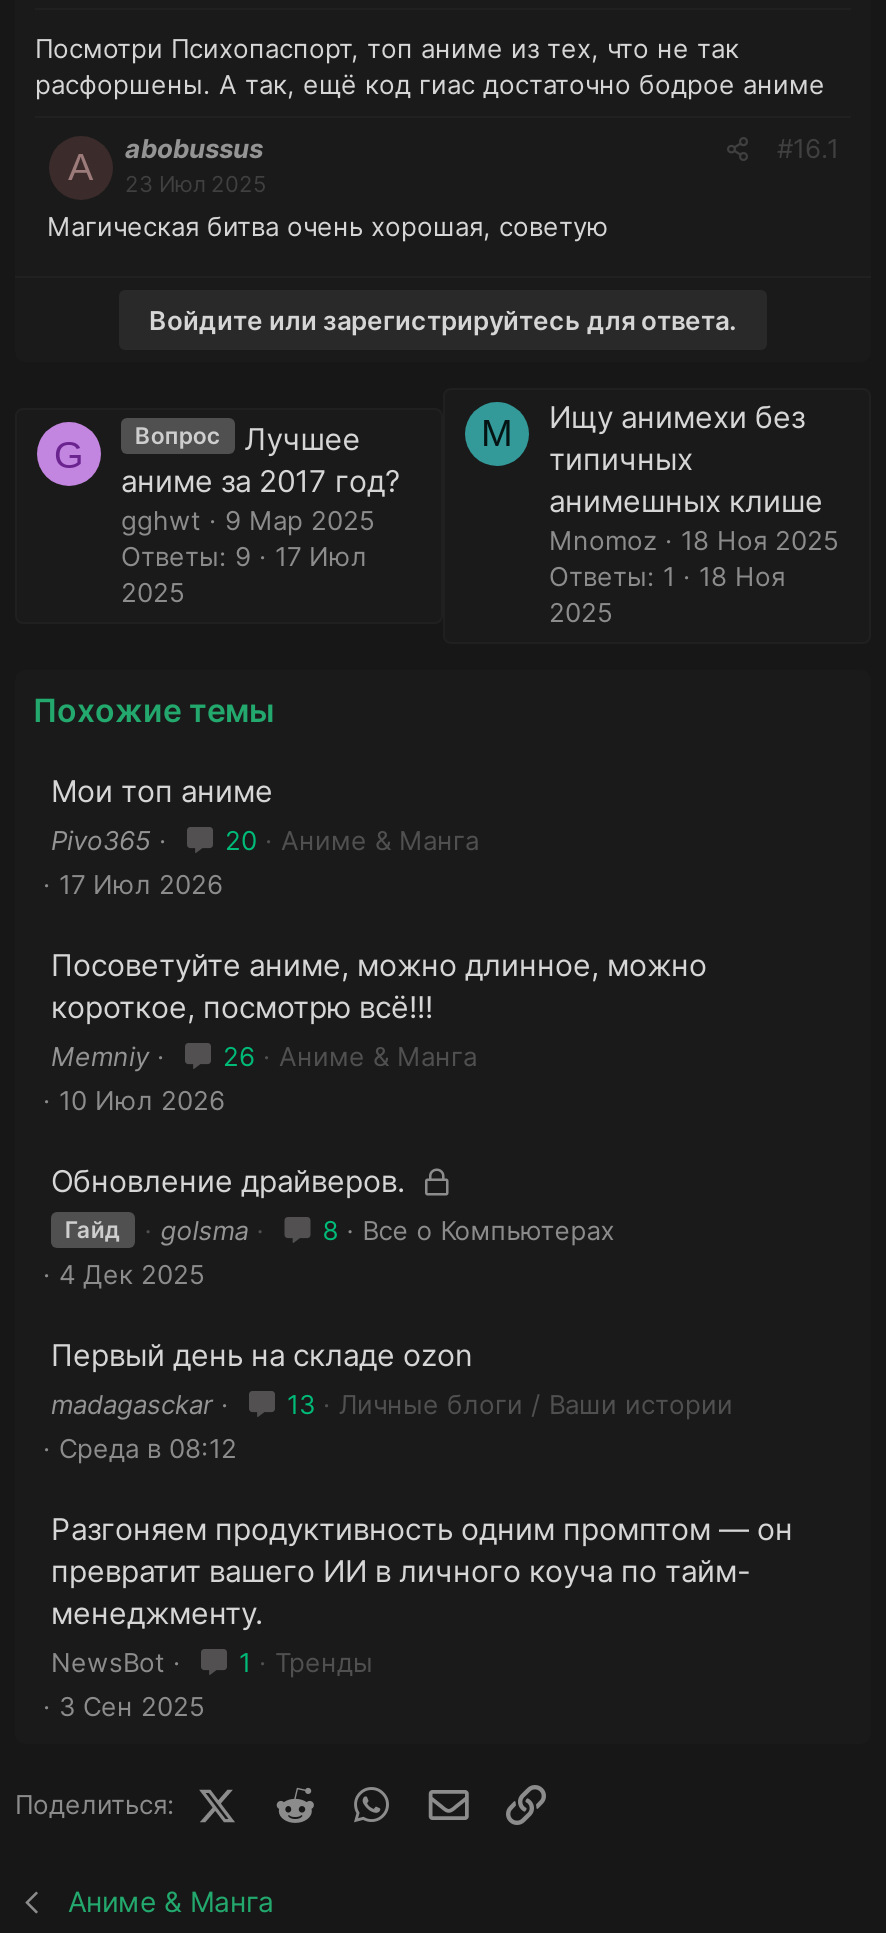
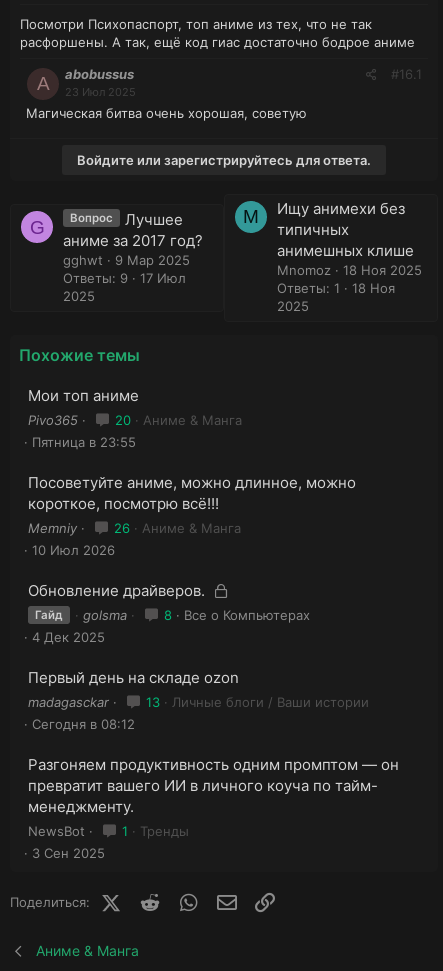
[59,868,223,900] 17 Июл 2026 -> [32,434,136,450] Пятница в 23:55
[59,1432,237,1464] Среда в 08:12 -> [32,716,135,732] Сегодня в 08:12

